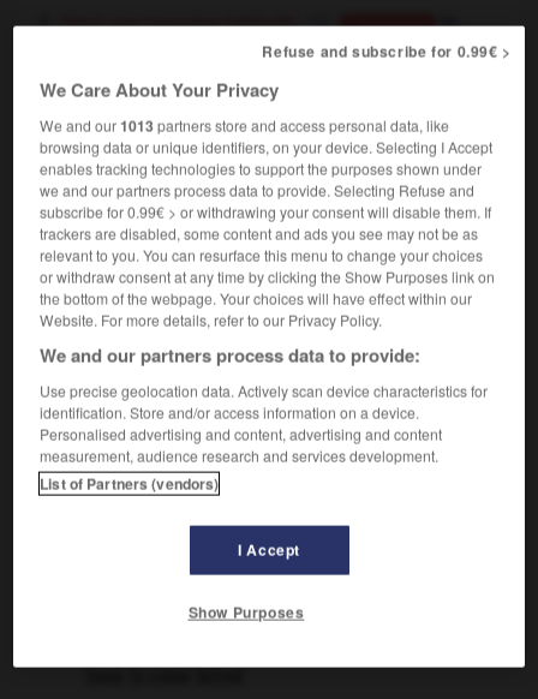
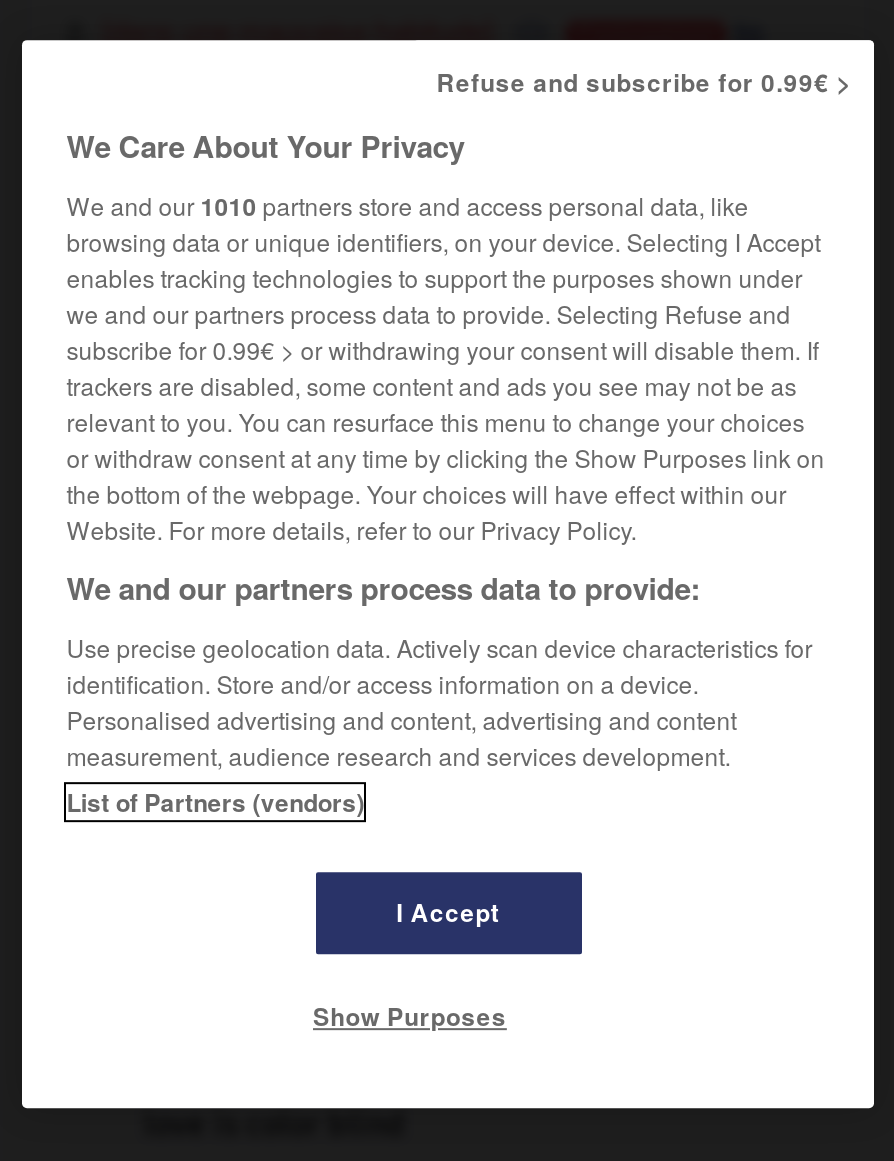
[40,114,449,136] We and our 1013 partners store and access personal data, like -> [66,188,748,224] We and our 1010 partners store and access personal data, like

